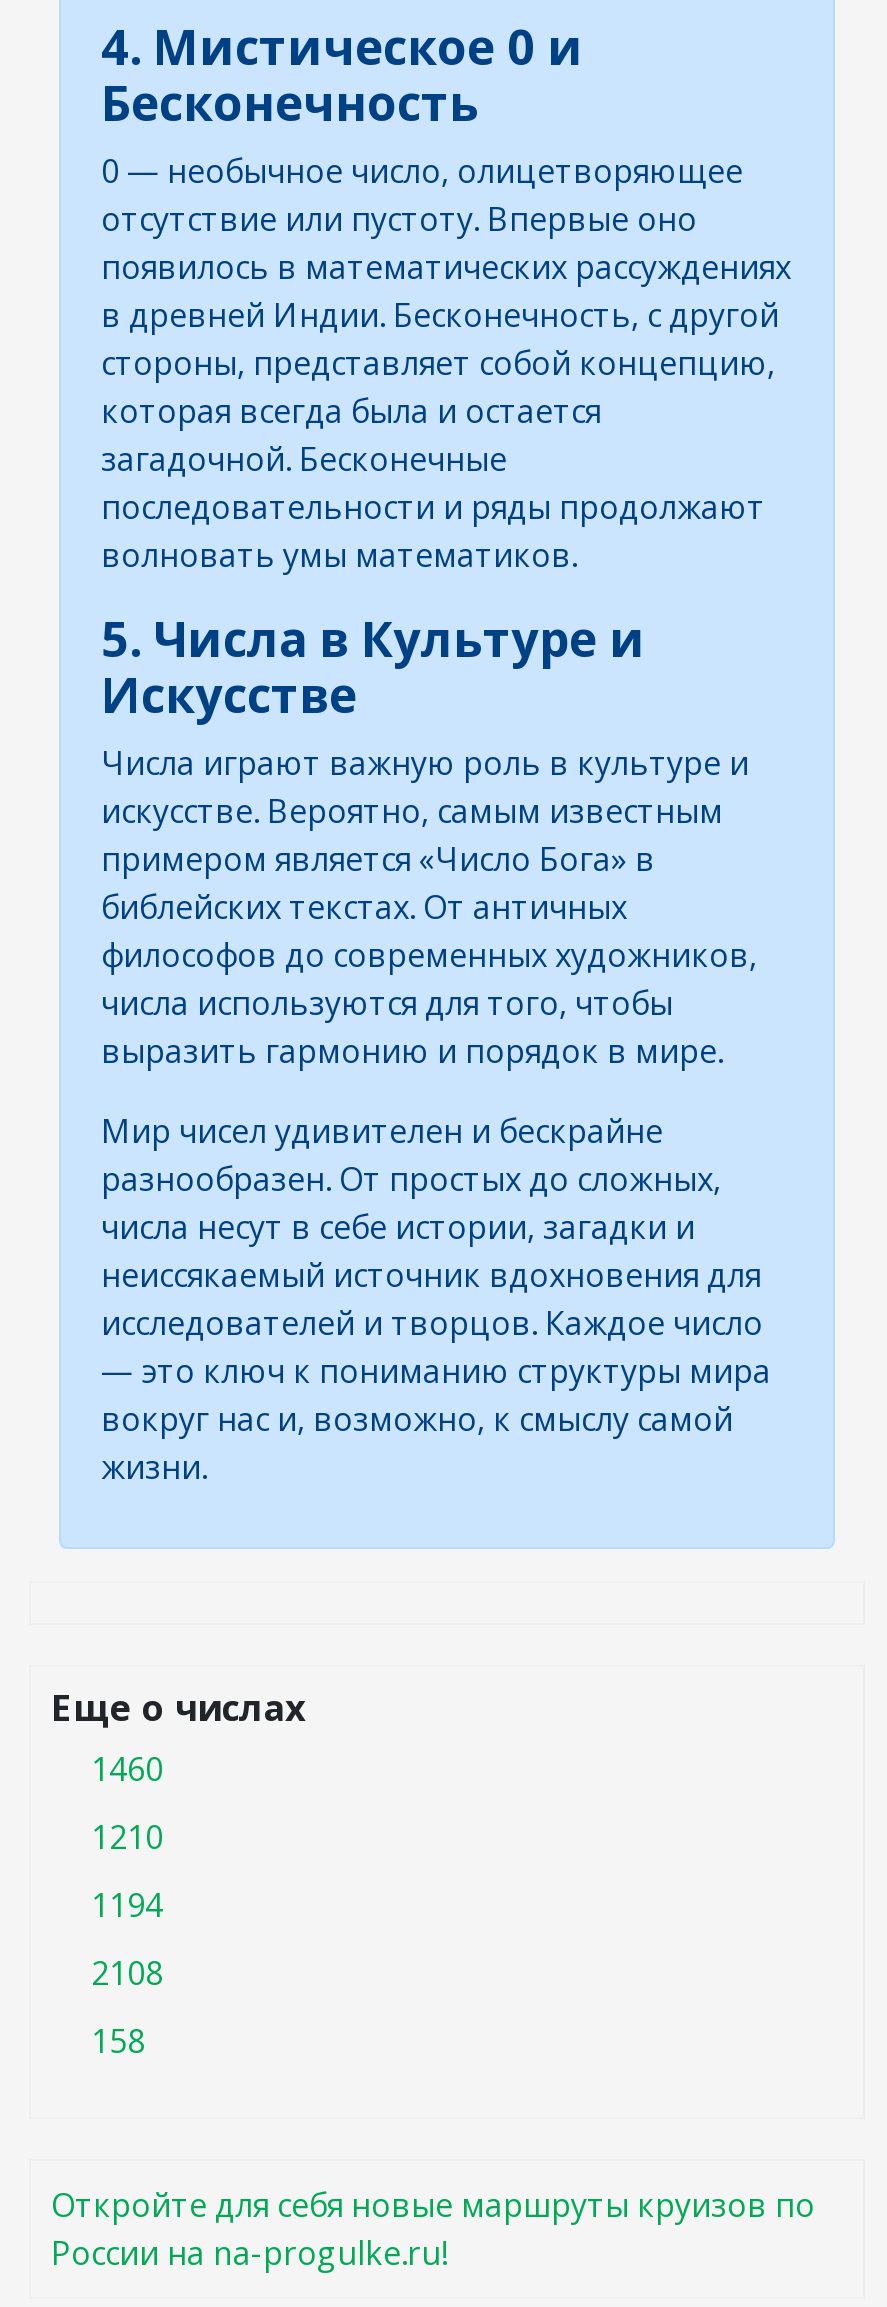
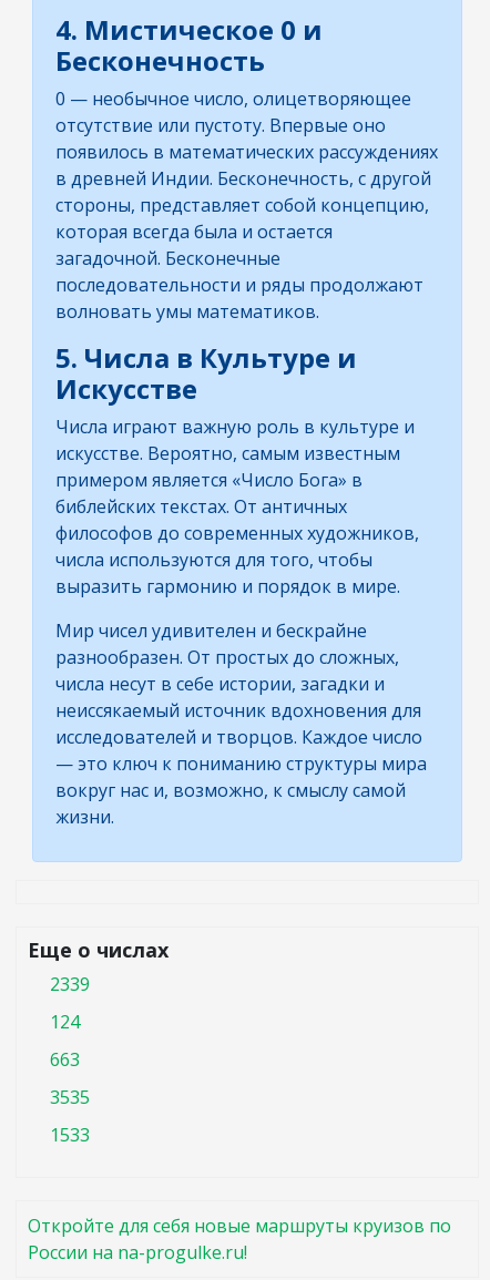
[91,1747,163,1791] 1460 -> [50,972,90,996] 2339
[91,1815,163,1859] 1210 -> [50,1010,80,1034] 124
[91,1883,163,1927] 1194 -> [50,1047,80,1072] 663
[91,1951,163,1995] 2108 -> [50,1085,90,1109] 3535
[91,2019,145,2063] 158 -> [50,1123,90,1147] 1533

